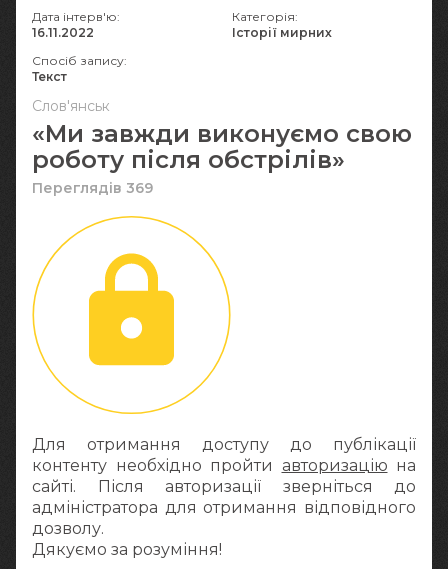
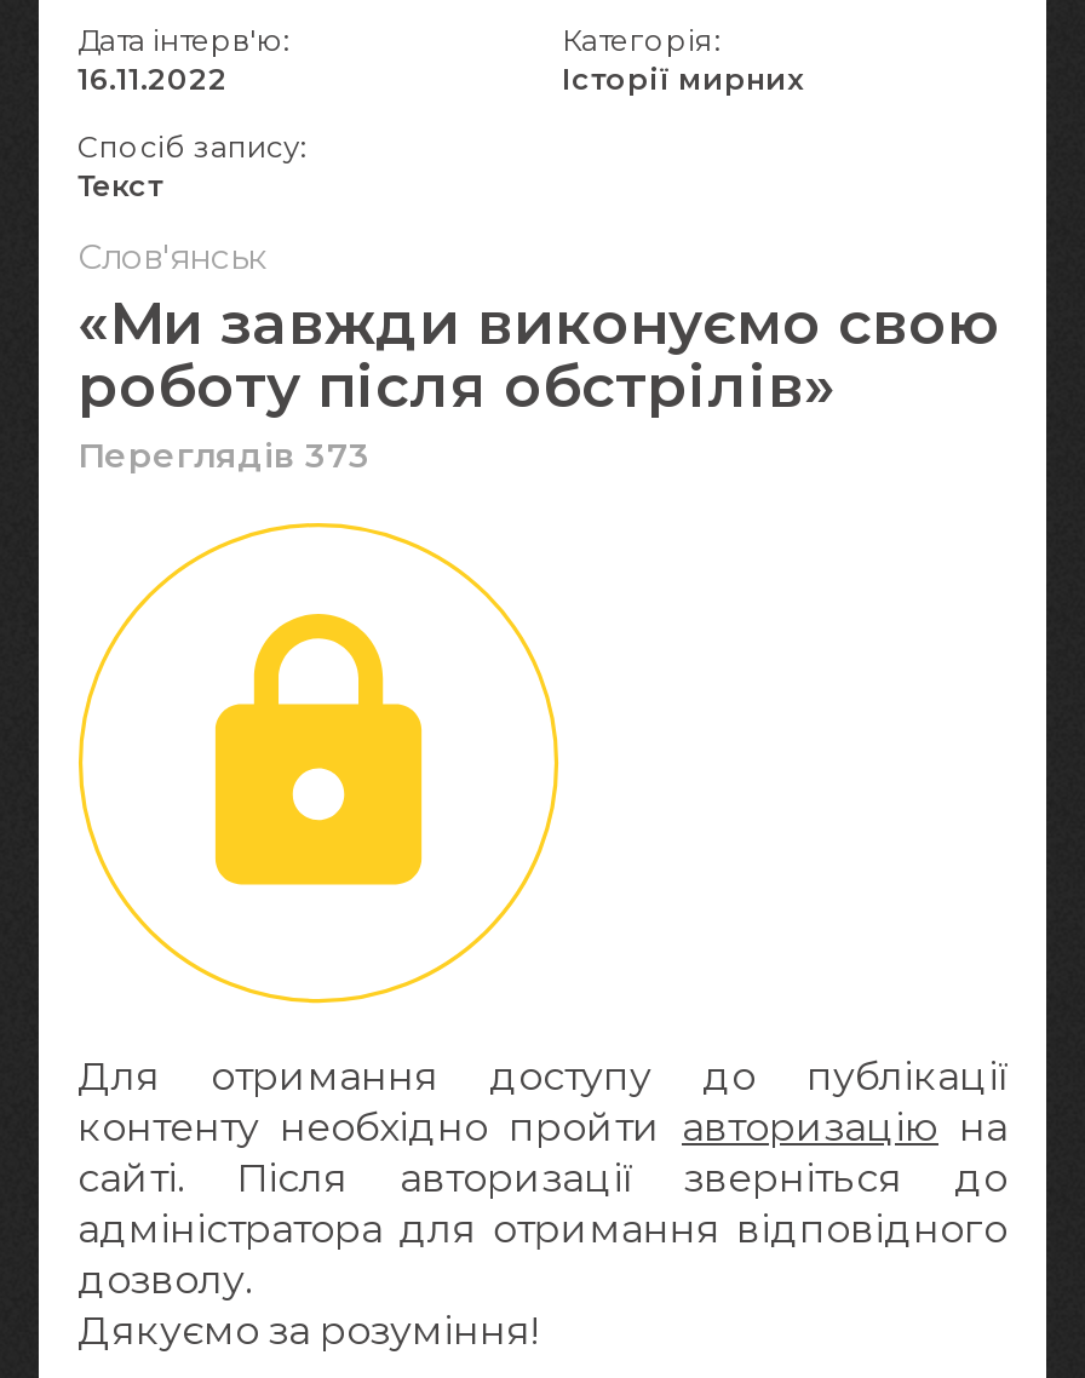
[32,179,153,197] Переглядів 369 -> [77,434,371,477] Переглядів 373

